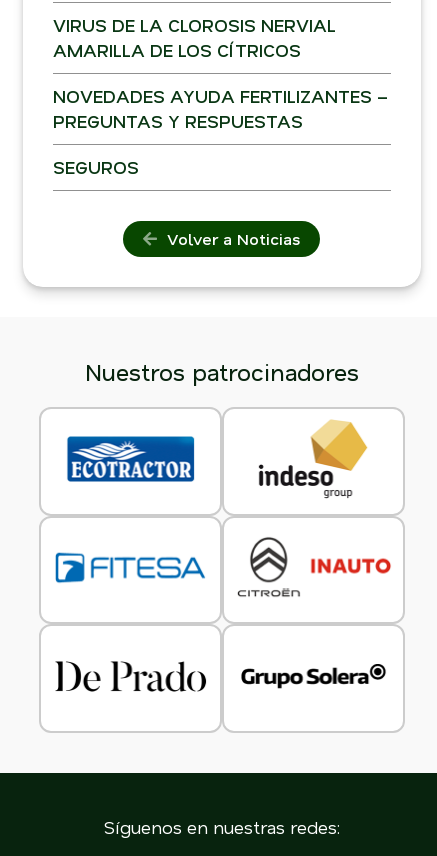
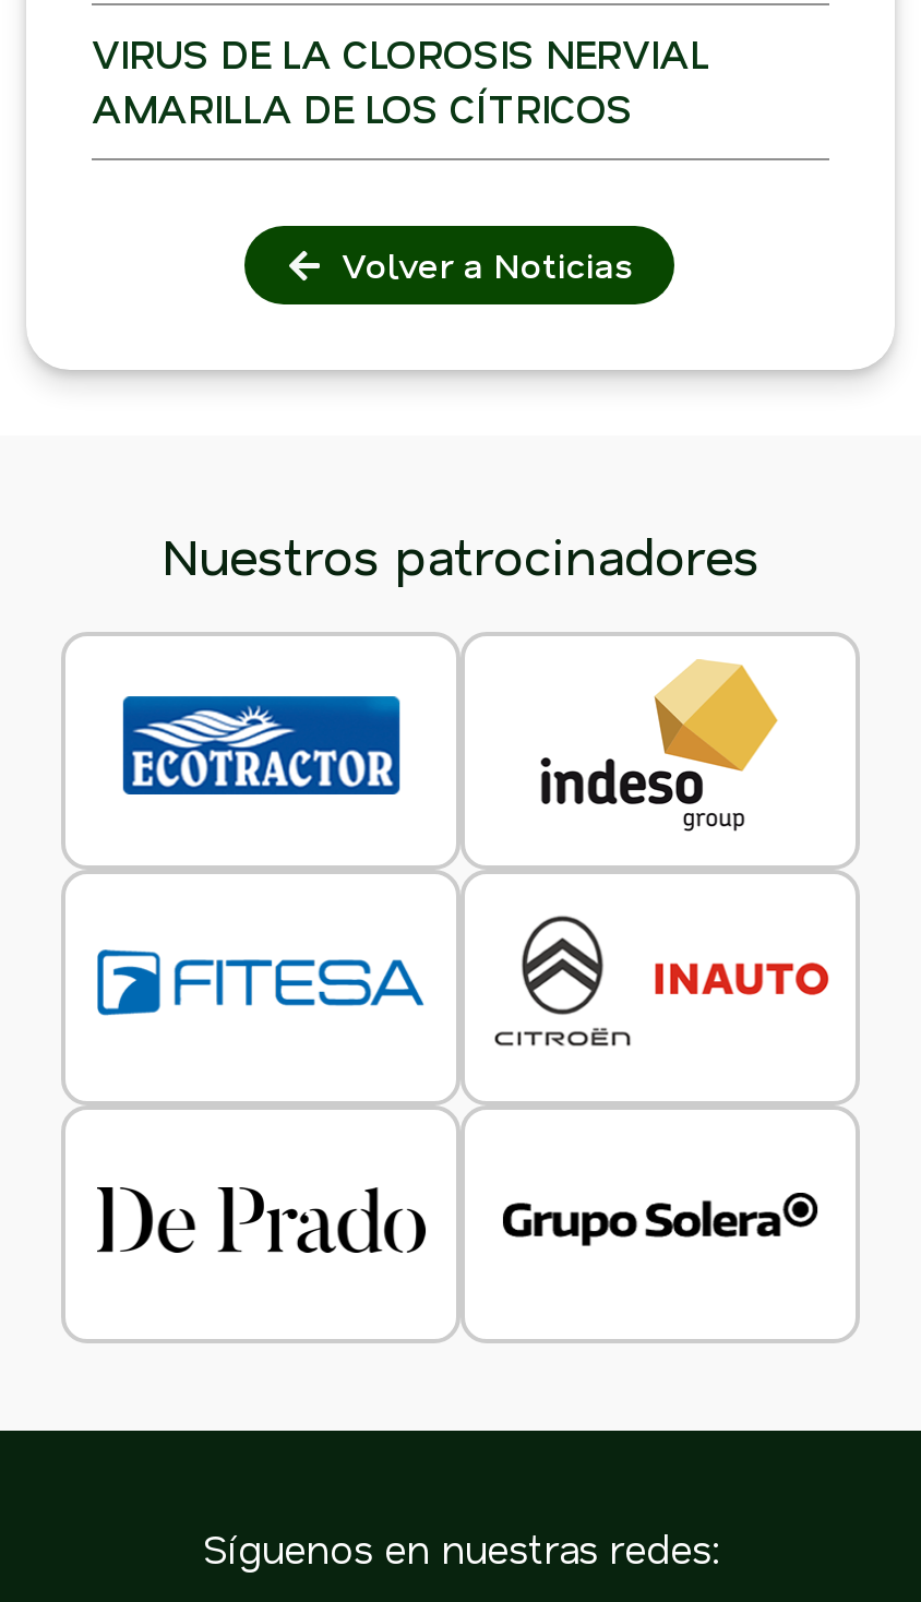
[53,84,388,179] NOVEDADES AYUDA FERTILIZANTES – | PREGUNTAS Y RESPUESTAS | SEGUROS -> none

